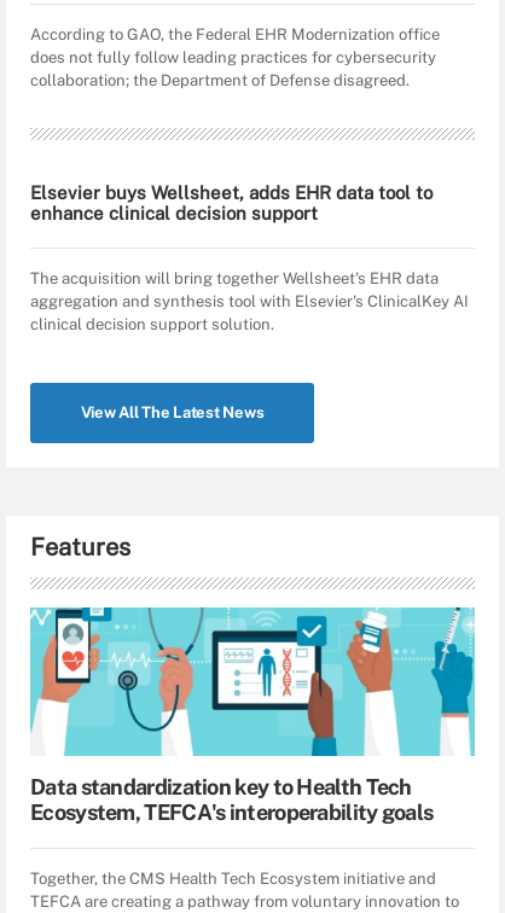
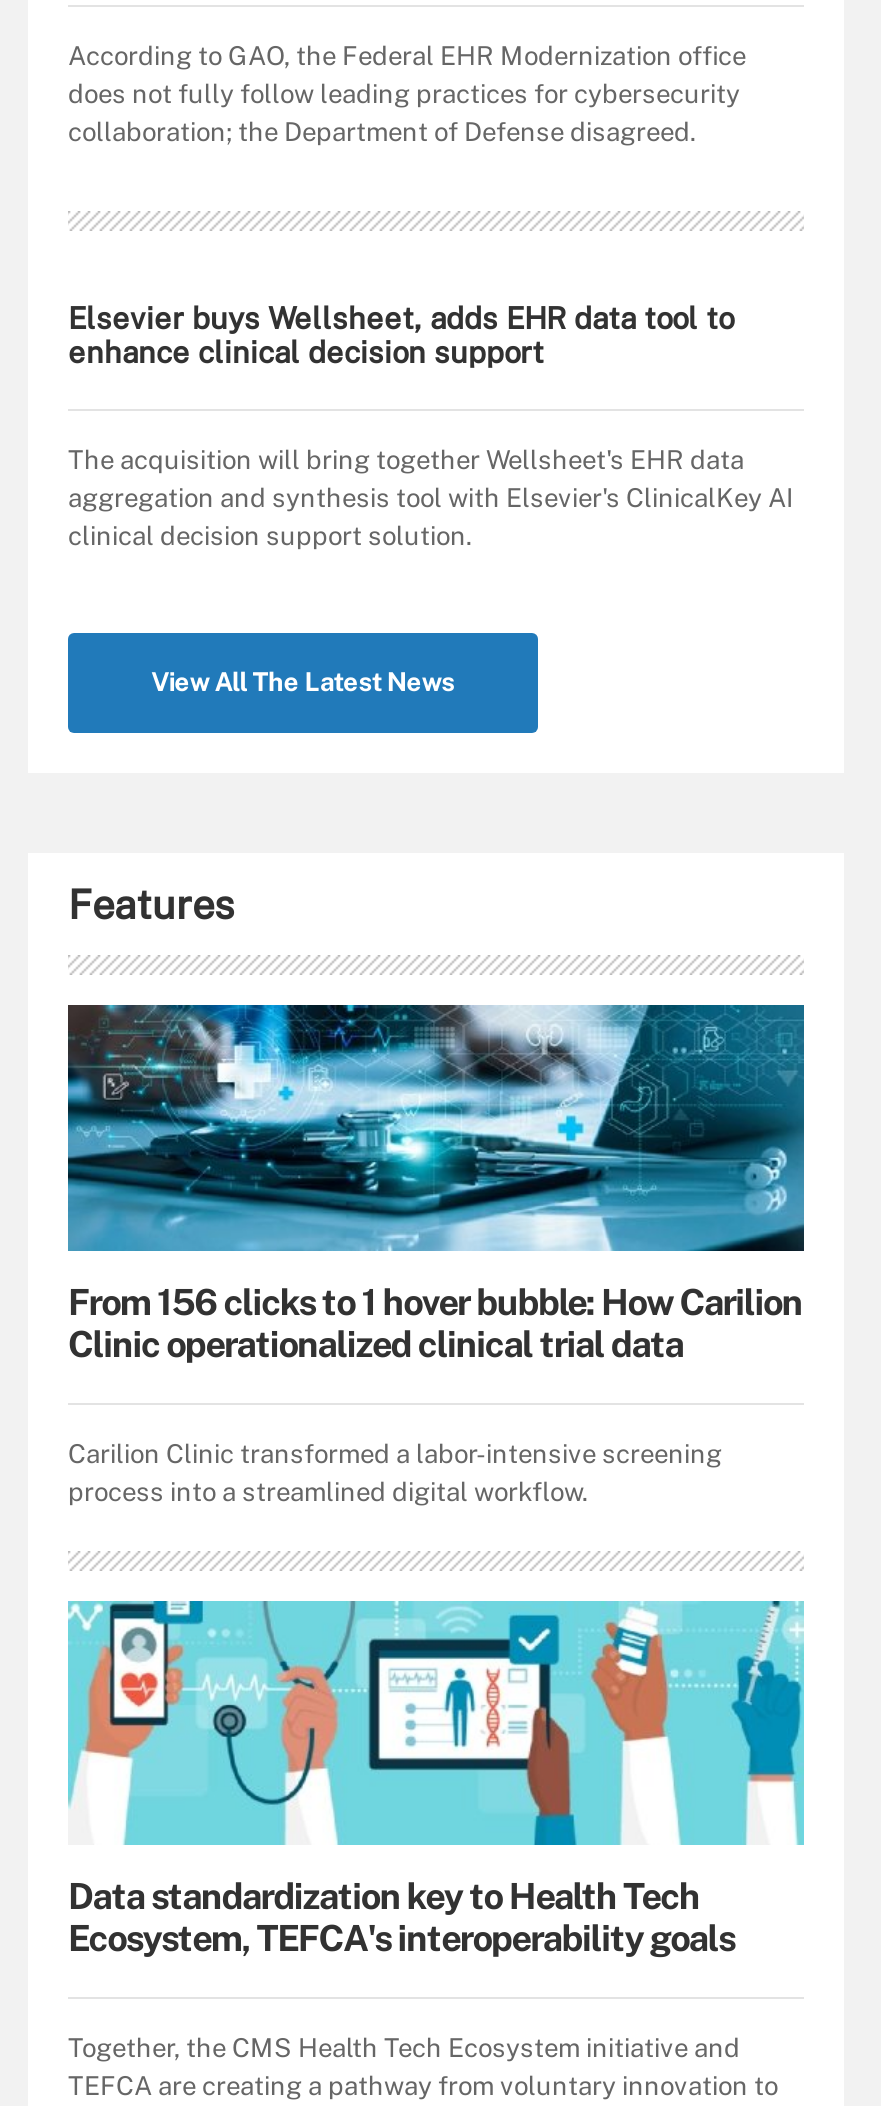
none -> [66,1003,806,1507] [image] | From 156 clicks to 1 hover bubble: How Carilion | Clinic operationalized clinical trial data | Carilion Clinic transformed a labor-intensive screening | process into a streamlined digital workflow.

